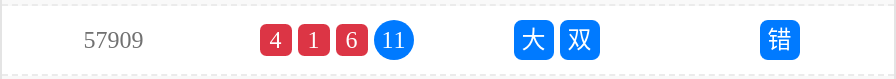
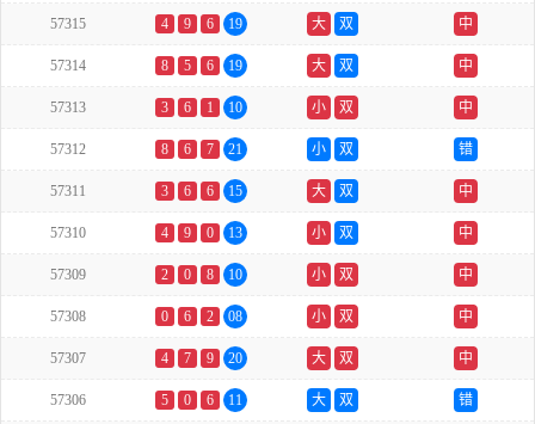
[84,26,144,54] 57909 -> [50,16,86,32] 57315
none -> [50,16,473,116] 9 | 6 | 19 | 大 | 双 | 中 | 57314 | 8 | 5 | 6 | 19 | 大 | 双 | 中 | 57313 | 3 | 6
none -> [50,99,473,408] 10 | 小 | 双 | 中 | 57312 | 8 | 6 | 7 | 21 | 小 | 双 | 错 | 57311 | 3 | 6 | 6 | 15 | 大 | 双 | 中 | 57310 | 4 | 9 | 0 | 13 | 小 | 双 | 中 | 57309 | 2 | 0 | 8 | 10 | 小 | 双 | 中 | 57308 | 0 | 6 | 2 | 08 | 小 | 双 | 中 | 57307 | 4 | 7 | 9 | 20 | 大 | 双 | 中 | 57306 | 5 | 0

